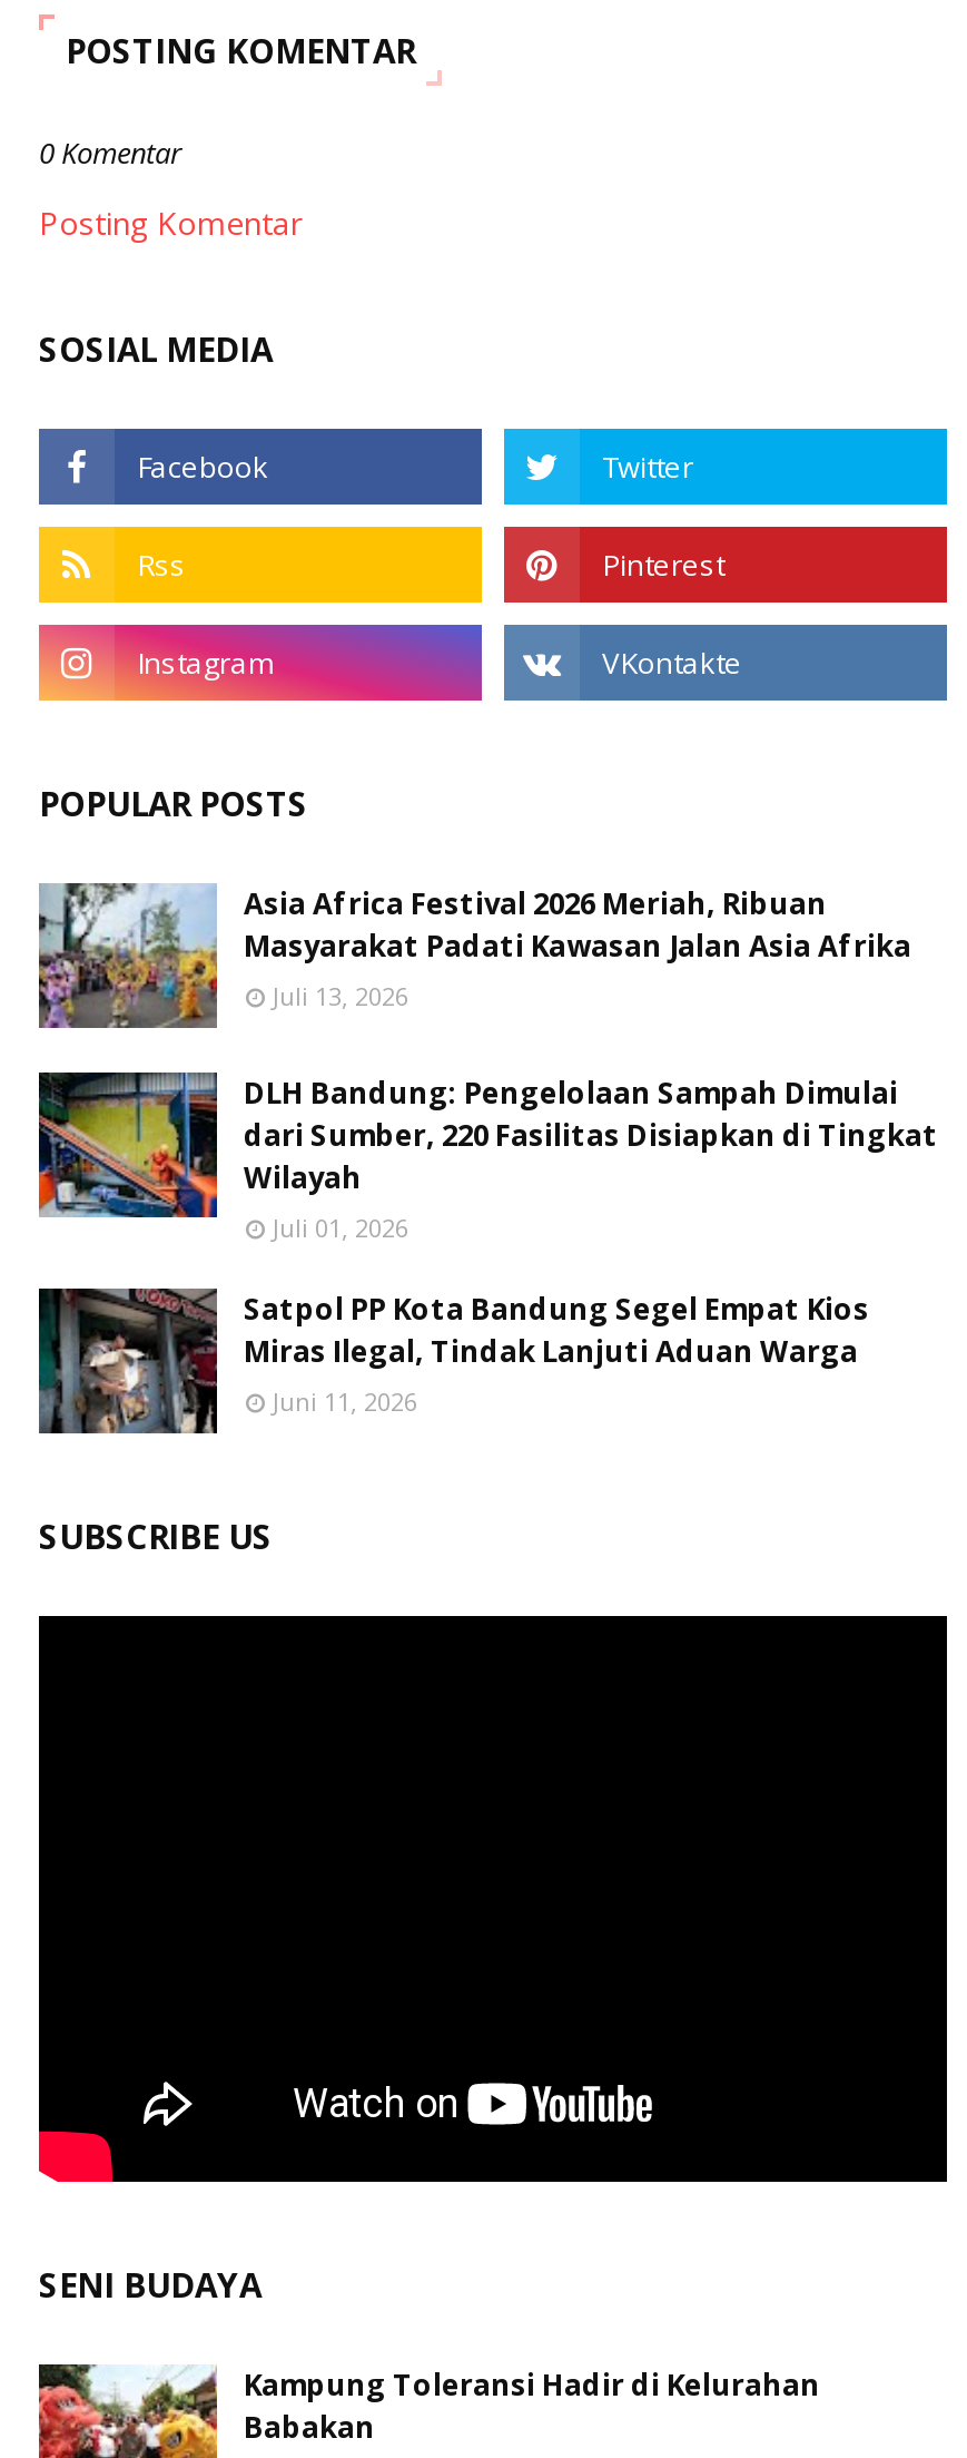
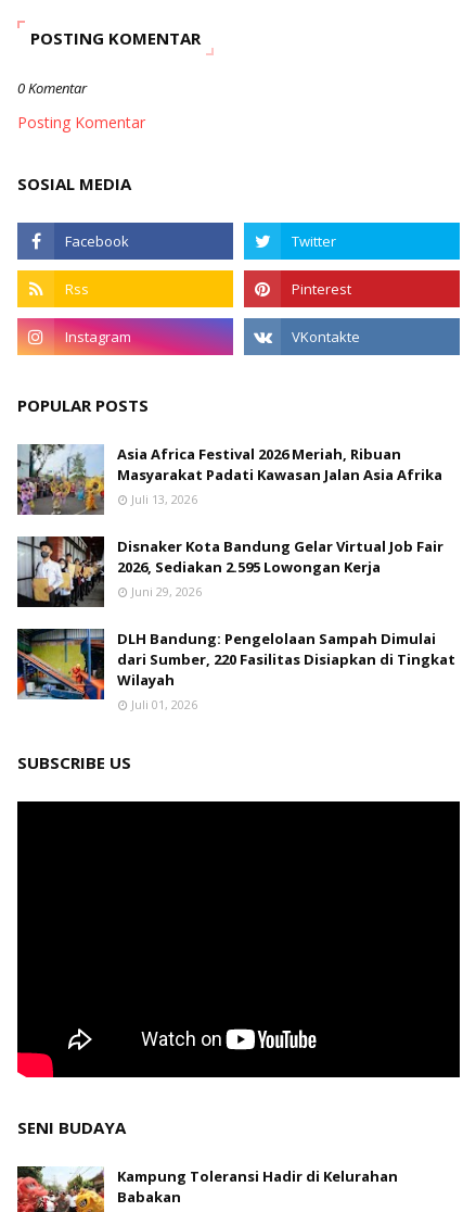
none -> [17,535,443,607] [image] | Disnaker Kota Bandung Gelar Virtual Job Fair | 2026, Sediakan 2.595 Lowongan Kerja | Juni 29, 2026
moved [34,1068,938,1244] -> [15,627,455,712]: [image] | DLH Bandung: Pengelolaan Sampah Dimulai | dari Sumber, 220 Fasilitas Disiapkan di Tingkat | Wilayah | Juli 01, 2026
[37,1286,869,1436] [image] | Satpol PP Kota Bandung Segel Empat Kios | Miras Ilegal, Tindak Lanjuti Aduan Warga | Juni 11, 2026 -> none

